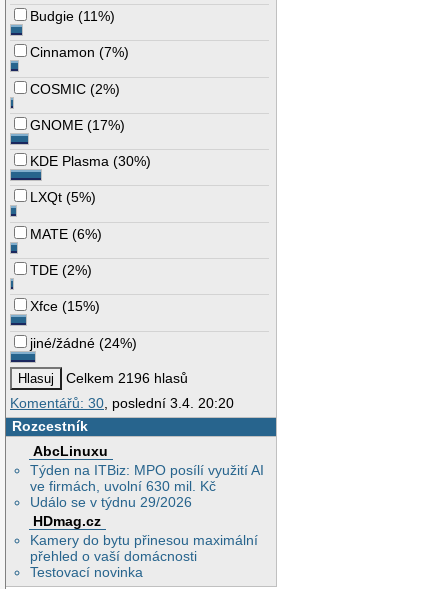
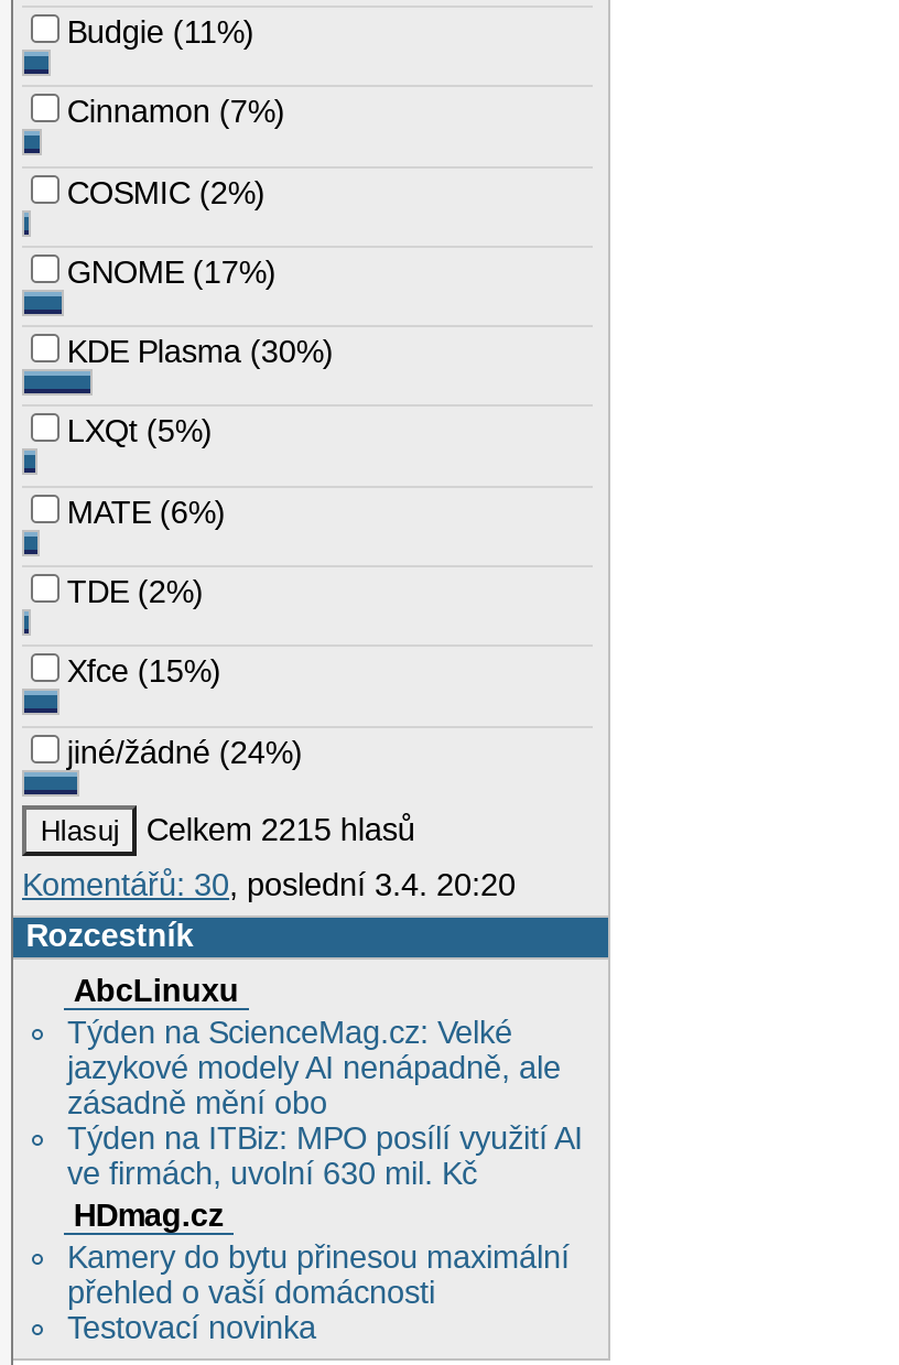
[62,370,188,386] Celkem 2196 hlasů -> [137,812,415,848] Celkem 2215 hlasů
none -> [67,1014,561,1120] Týden na ScienceMag.cz: Velké | jazykové modely AI nenápadně, ale | zásadně mění obo
moved [30,462,264,494] -> [67,1120,583,1190]: Týden na ITBiz: MPO posílí využití AI | ve firmách, uvolní 630 mil. Kč
[30,494,192,510] Událo se v týdnu 29/2026 -> none

